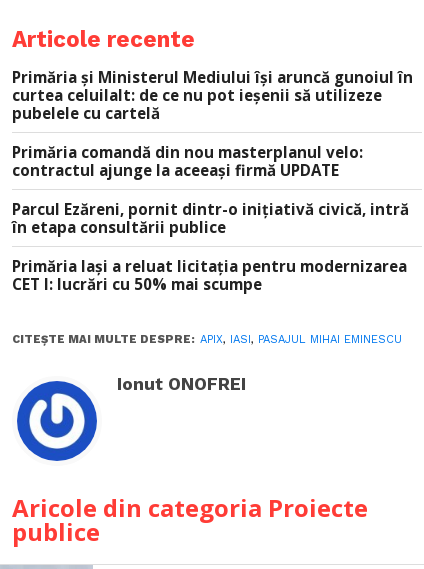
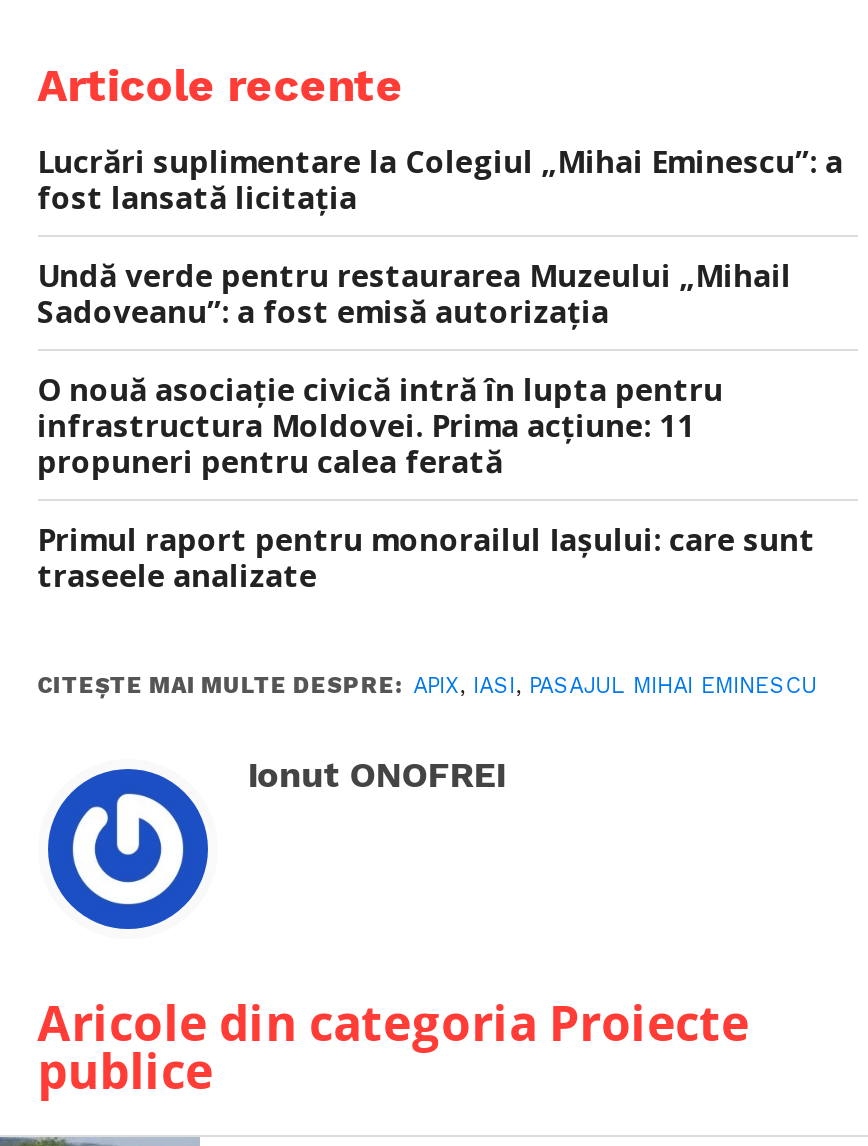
[12,67,413,123] Primăria și Ministerul Mediului își aruncă gunoiul în | curtea celuilalt: de ce nu pot ieșenii să utilizeze | pubelele cu cartelă -> [37,141,843,217] Lucrări suplimentare la Colegiul „Mihai Eminescu”: a | fost lansată licitația
[12,142,363,180] Primăria comandă din nou masterplanul velo: | contractul ajunge la aceeași firmă UPDATE -> [37,255,791,331] Undă verde pentru restaurarea Muzeului „Mihail | Sadoveanu”: a fost emisă autorizația
[12,199,409,237] Parcul Ezăreni, pornit dintr-o inițiativă civică, intră | în etapa consultării publice -> [37,369,723,481] O nouă asociație civică intră în lupta pentru | infrastructura Moldovei. Prima acțiune: 11 | propuneri pentru calea ferată
[12,256,407,294] Primăria Iași a reluat licitația pentru modernizarea | CET I: lucrări cu 50% mai scumpe -> [37,519,815,595] Primul raport pentru monorailul Iașului: care sunt | traseele analizate

